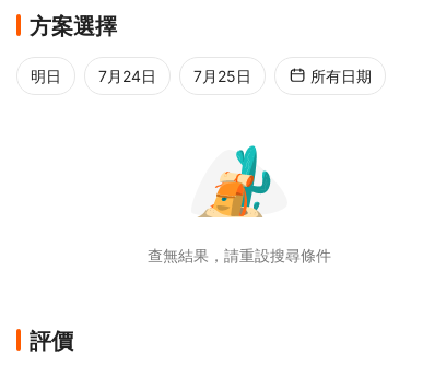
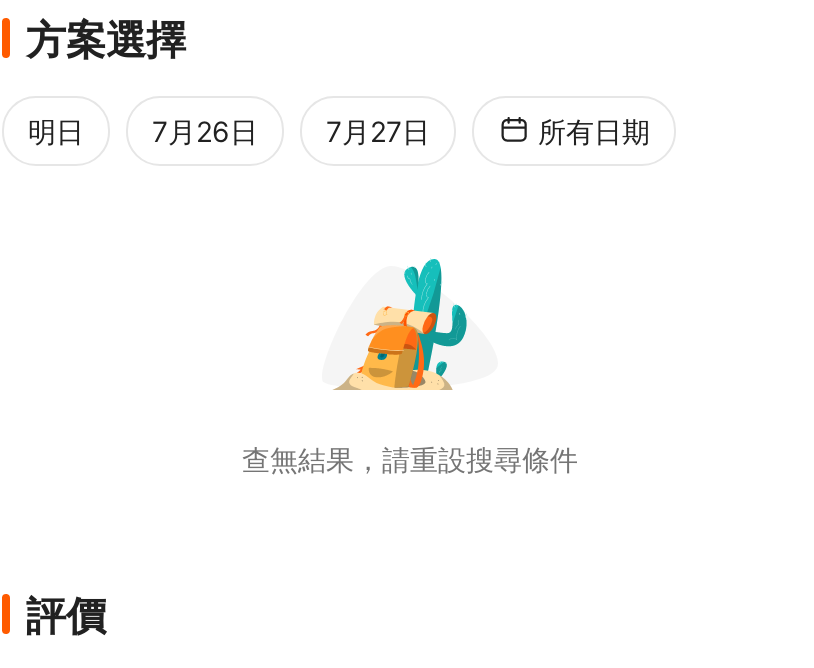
[98,66,156,85] 7月24日 -> [152,113,258,147] 7月26日
[193,66,251,85] 7月25日 -> [326,113,430,147] 7月27日

